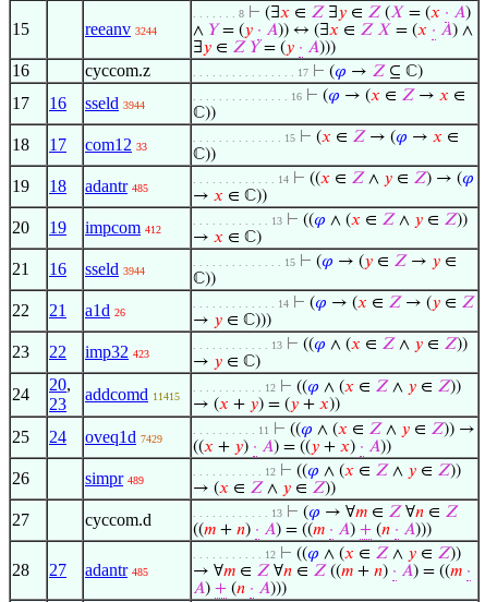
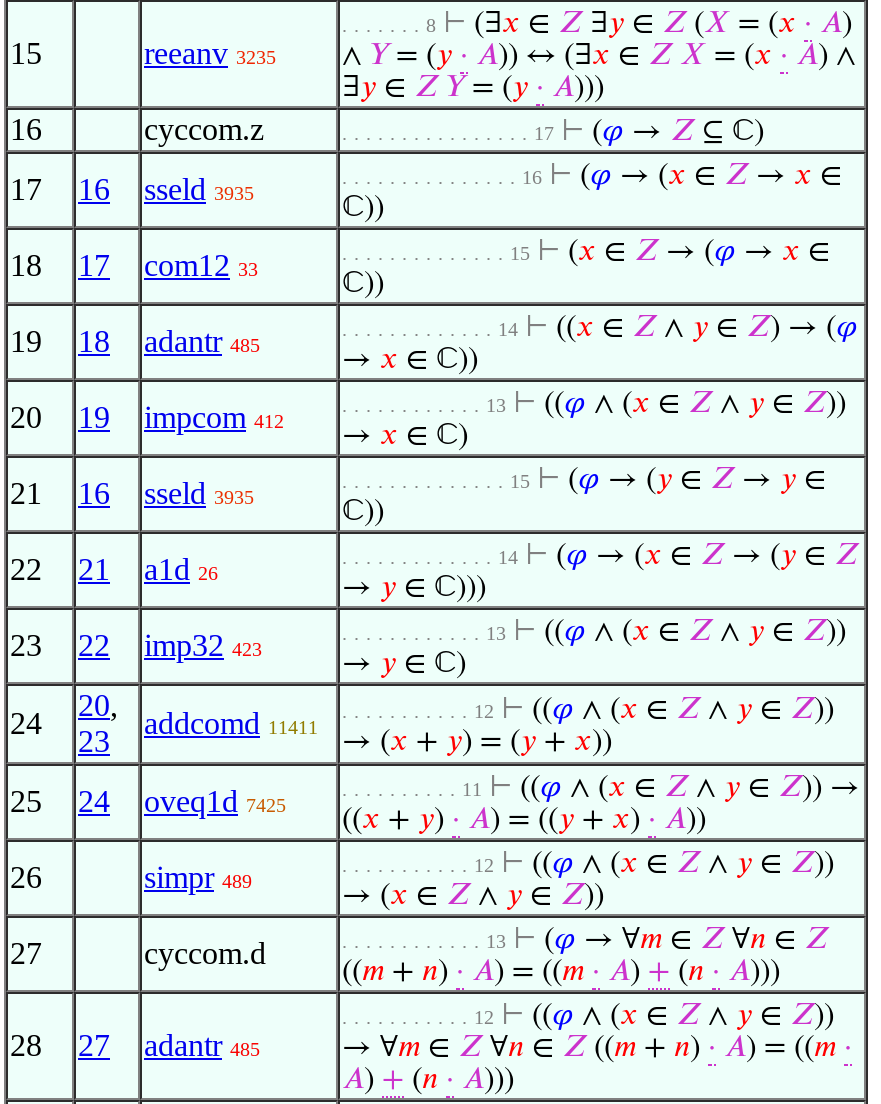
[85,20,157,38] reeanv 3244 -> [144,36,276,70] reeanv 3235
[12,94,145,112] 17 16 sseld 3944 -> [10,172,254,206] 17 16 sseld 3935
[12,260,145,278] 21 16 sseld 3944 -> [10,476,254,510] 21 16 sseld 3935
[85,385,180,404] addcomd 11415 -> [144,706,318,740] addcomd 11411
[85,428,162,446] oveq1d 7429 -> [144,784,286,818] oveq1d 7425

